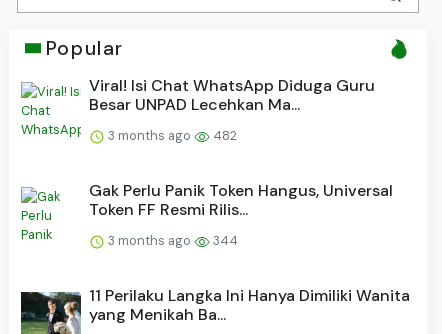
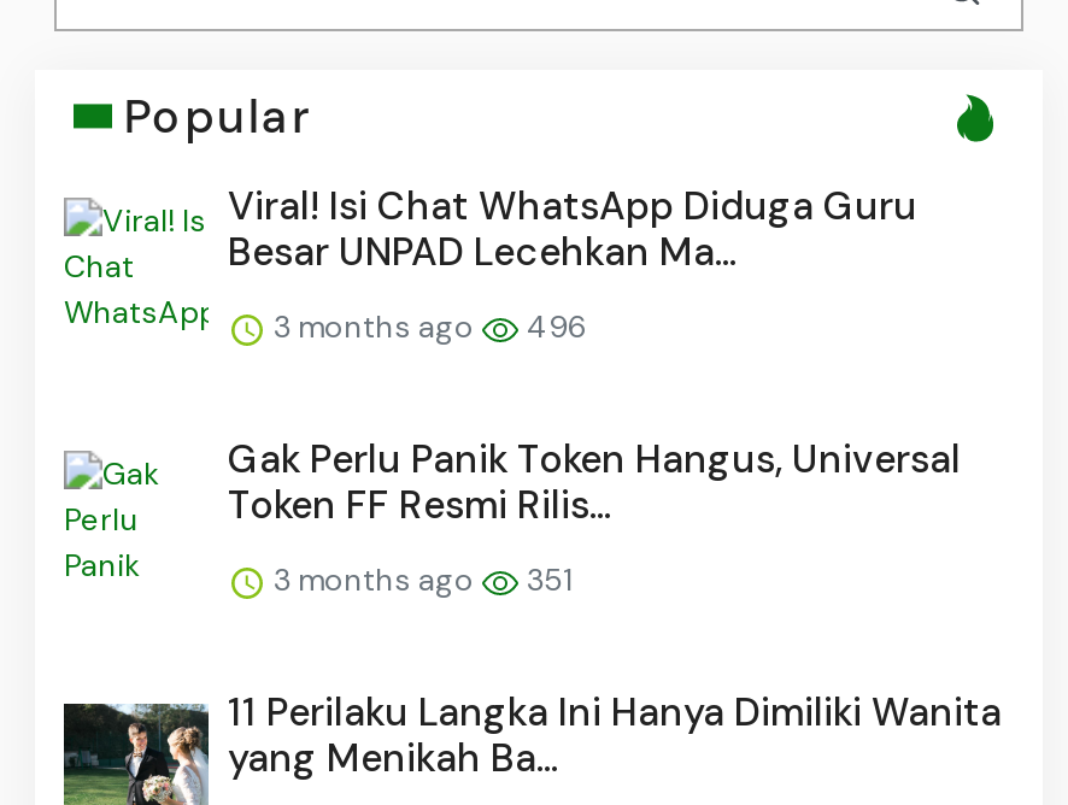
[105,127,237,144] 3 months ago 482 -> [266,306,587,347] 3 months ago 496
[105,232,238,249] 3 months ago 344 -> [266,559,573,600] 3 months ago 351

